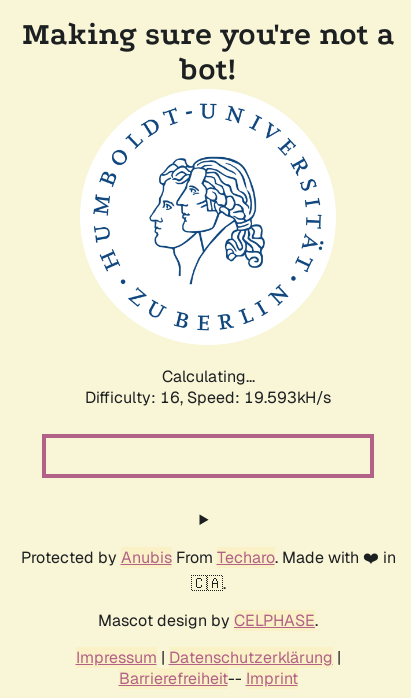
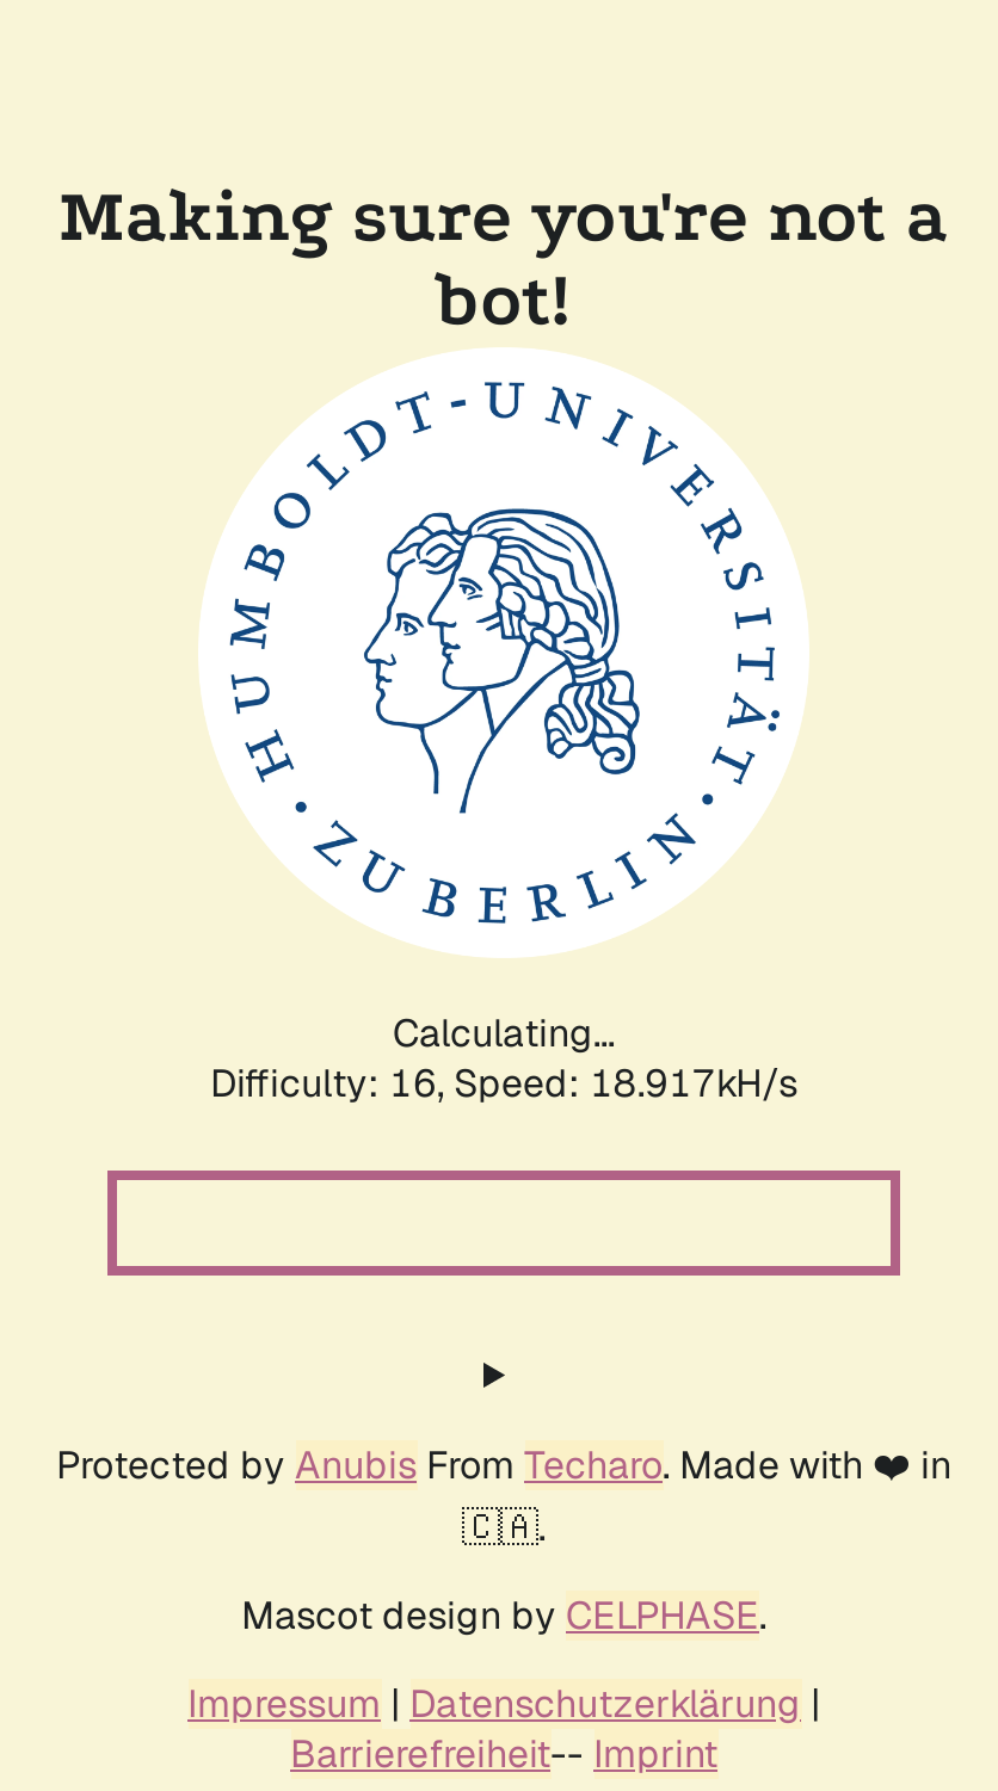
[85,387,331,408] Difficulty: 16, Speed: 19.593kH/s -> [210,1058,797,1108] Difficulty: 16, Speed: 18.917kH/s

